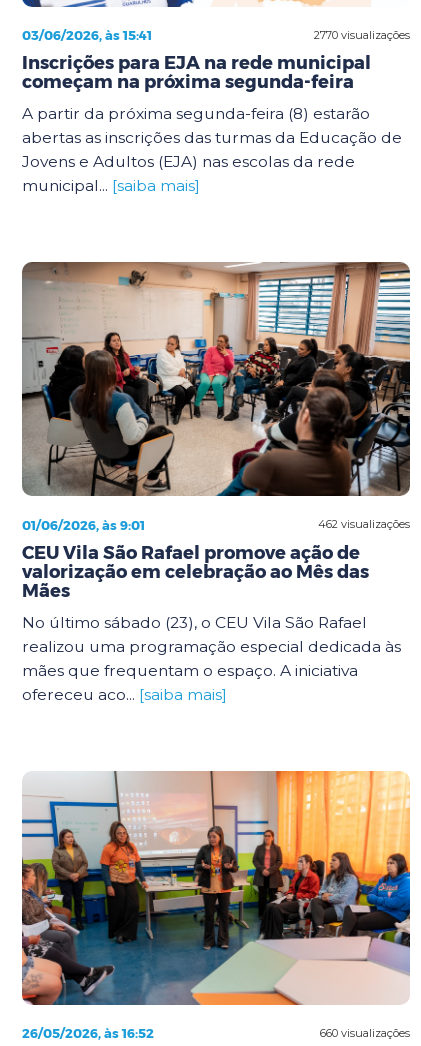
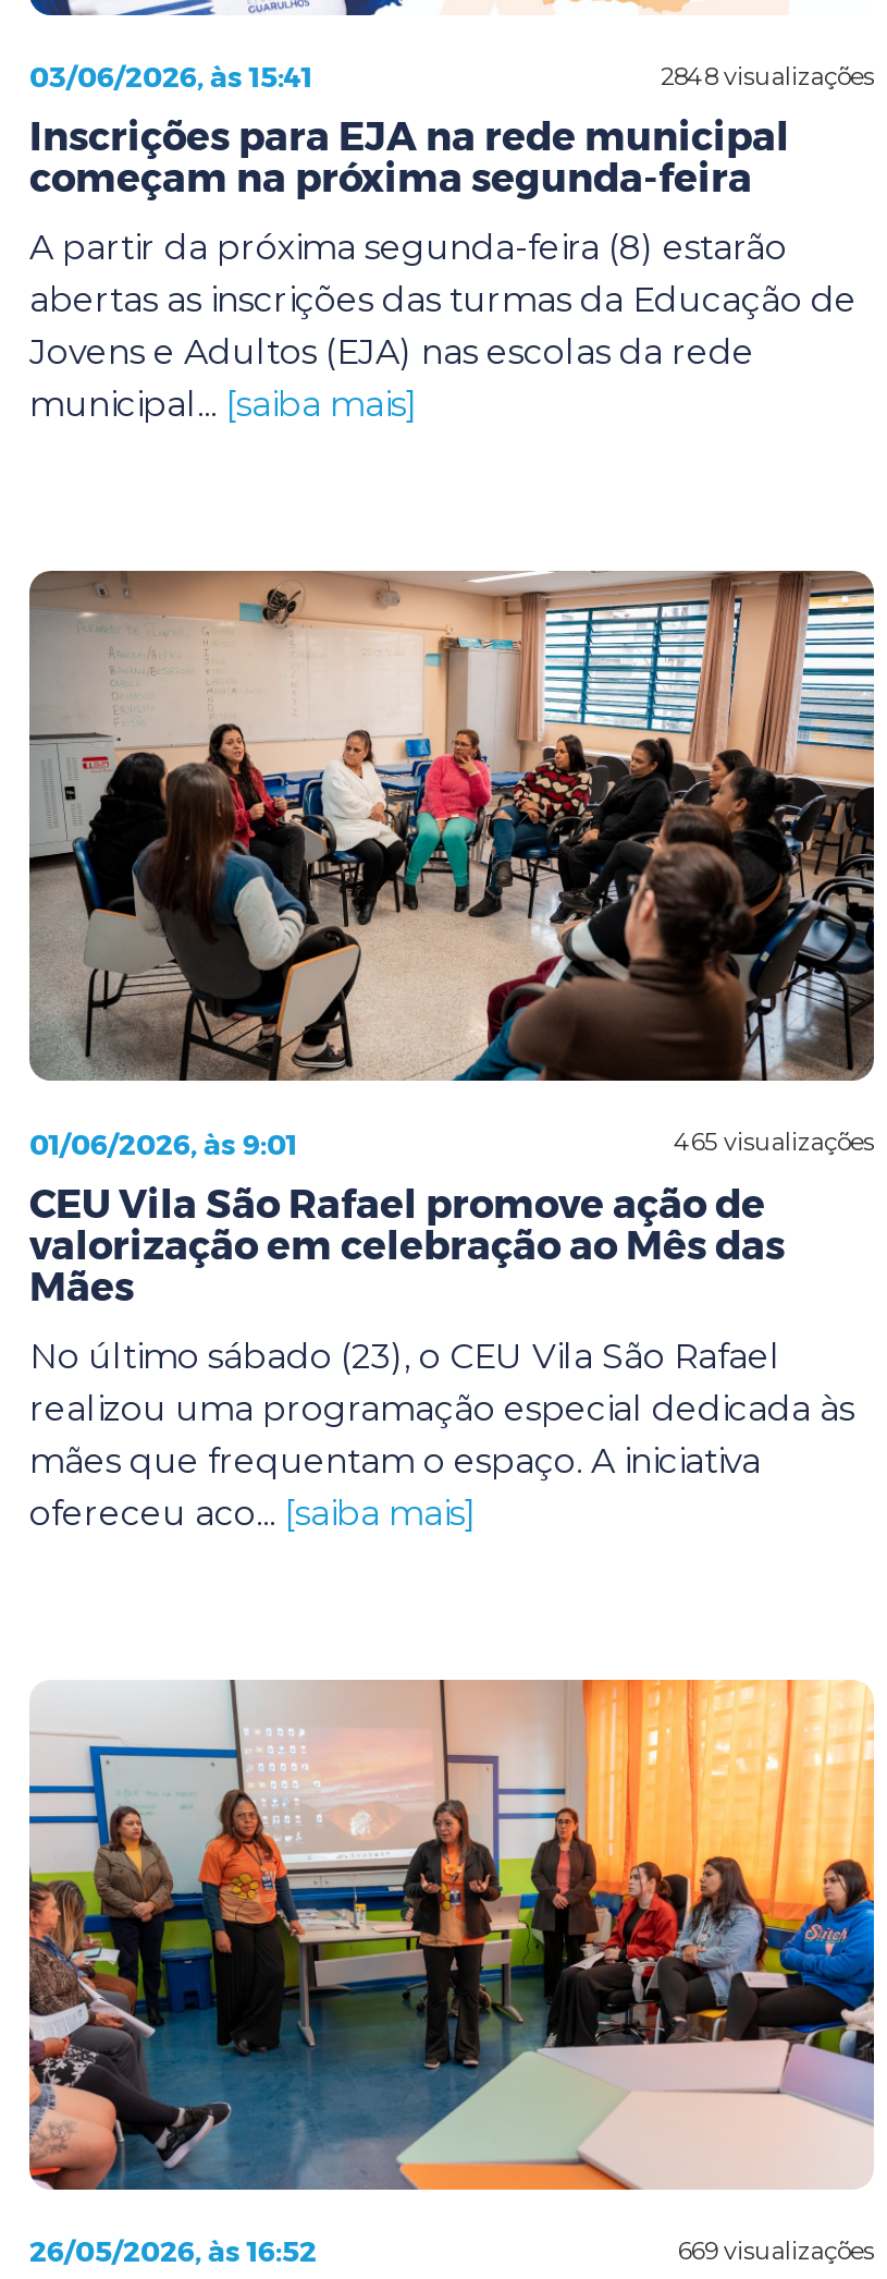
[314,27,410,41] 2770 visualizações -> [661,60,874,90] 2848 visualizações
[318,517,410,531] 462 visualizações -> [674,1126,874,1157] 465 visualizações
[320,1025,410,1039] 660 visualizações -> [678,2234,874,2265] 669 visualizações

